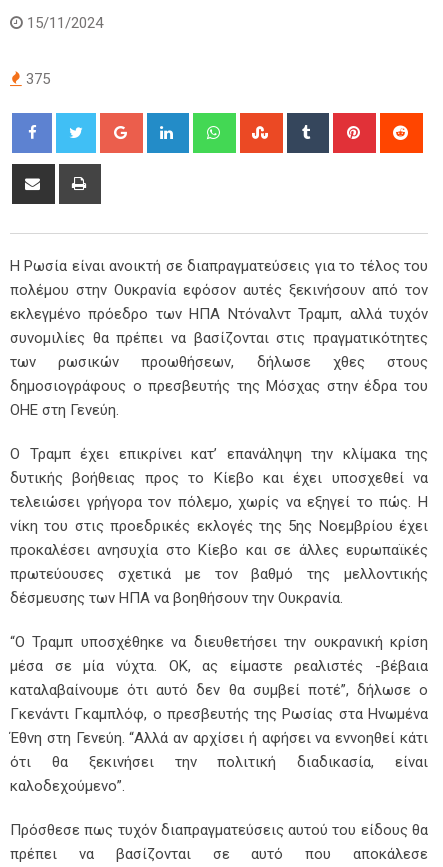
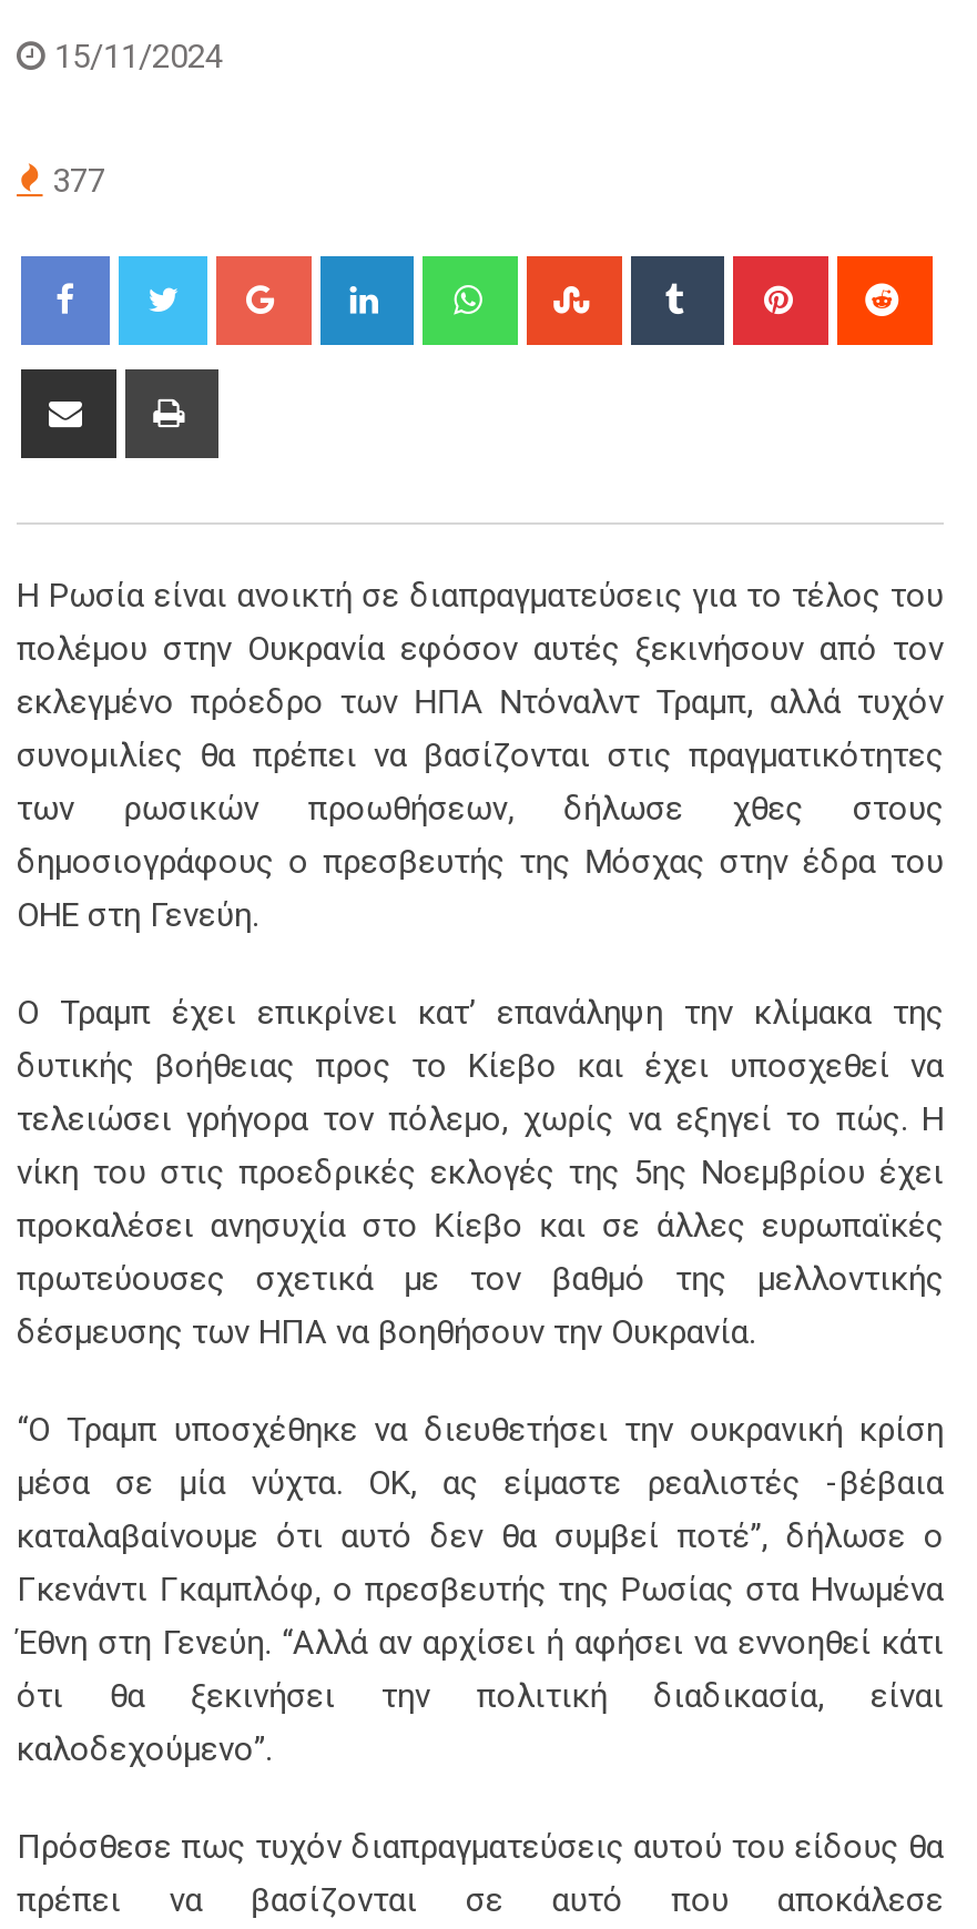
[22,70,50,88] 375 -> [43,161,105,201] 377

